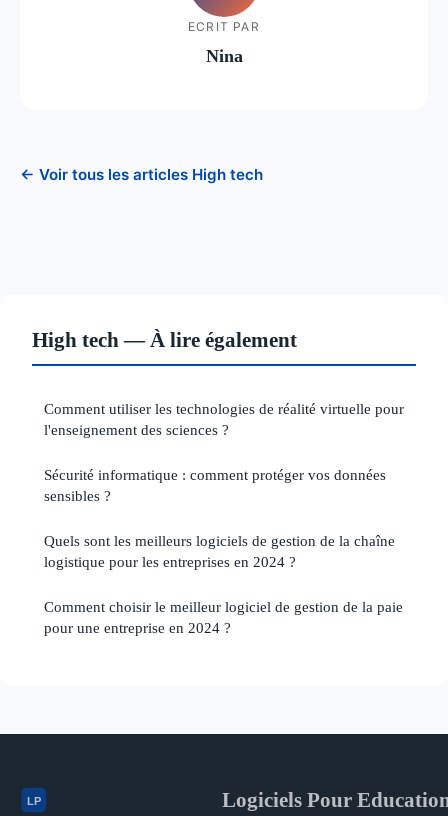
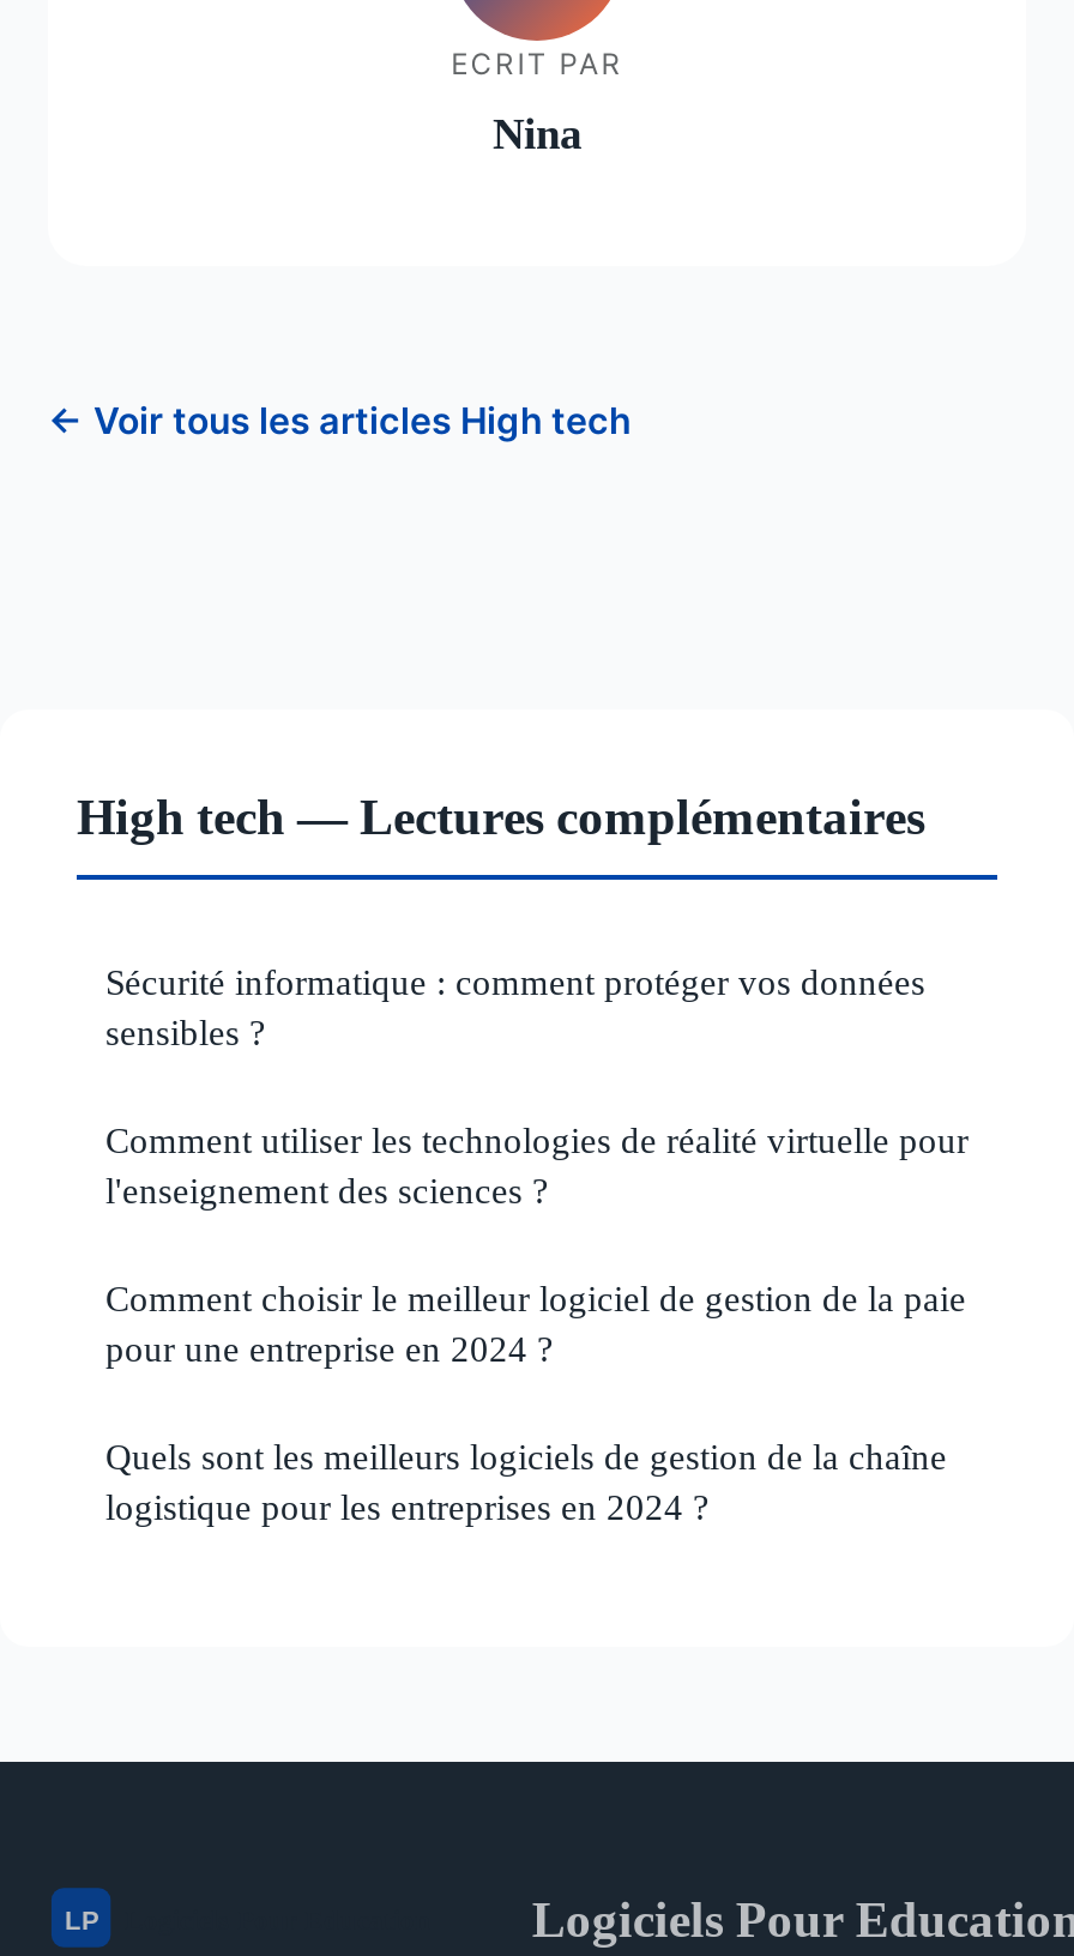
[32,328,297,351] High tech — À lire également -> [77,787,925,842] High tech — Lectures complémentaires
moved [44,400,404,438] -> [105,1118,969,1209]: Comment utiliser les technologies de réalité virtuelle pour | l'enseignement des sciences ?
moved [44,466,386,504] -> [105,960,925,1051]: Sécurité informatique : comment protéger vos données | sensibles ?
moved [44,532,395,570] -> [105,1434,947,1525]: Quels sont les meilleurs logiciels de gestion de la chaîne | logistique pour les entreprises en 2024 ?
moved [44,598,403,636] -> [105,1276,966,1367]: Comment choisir le meilleur logiciel de gestion de la paie | pour une entreprise en 2024 ?

